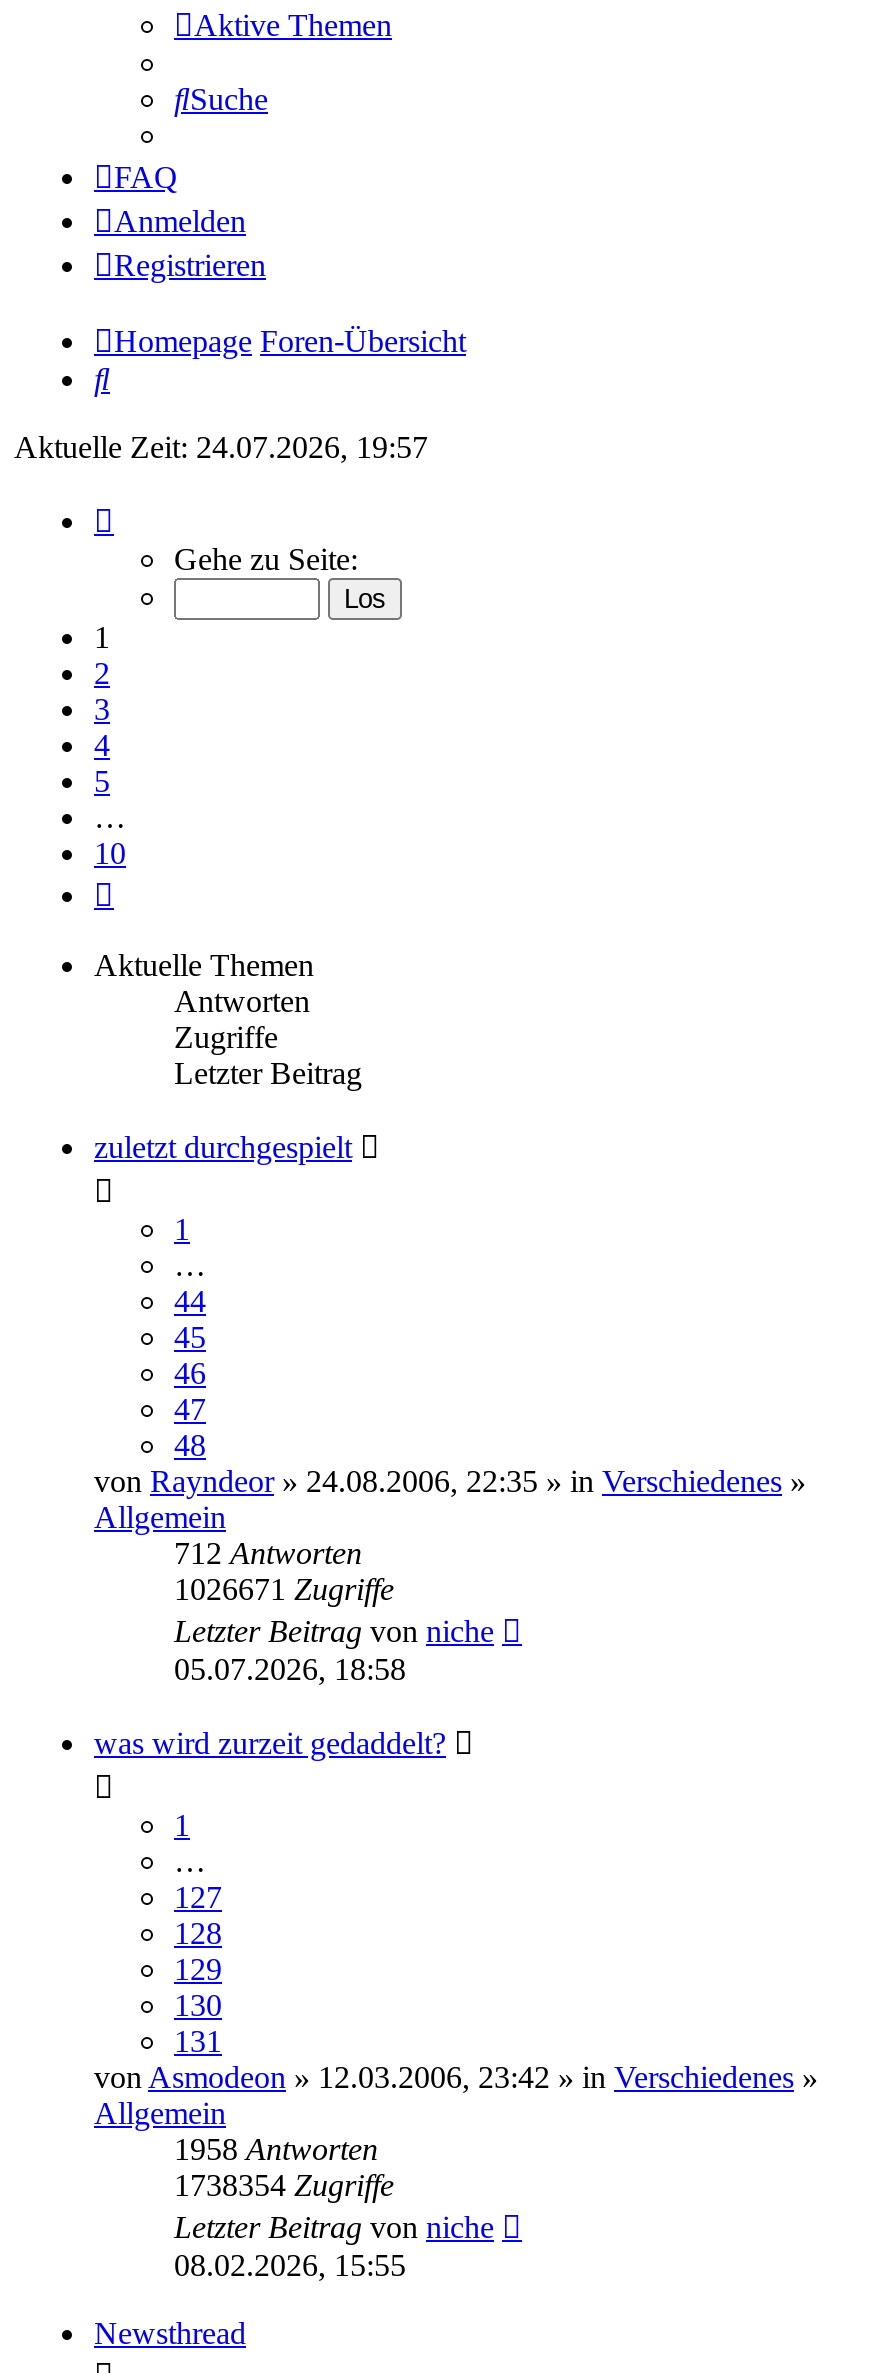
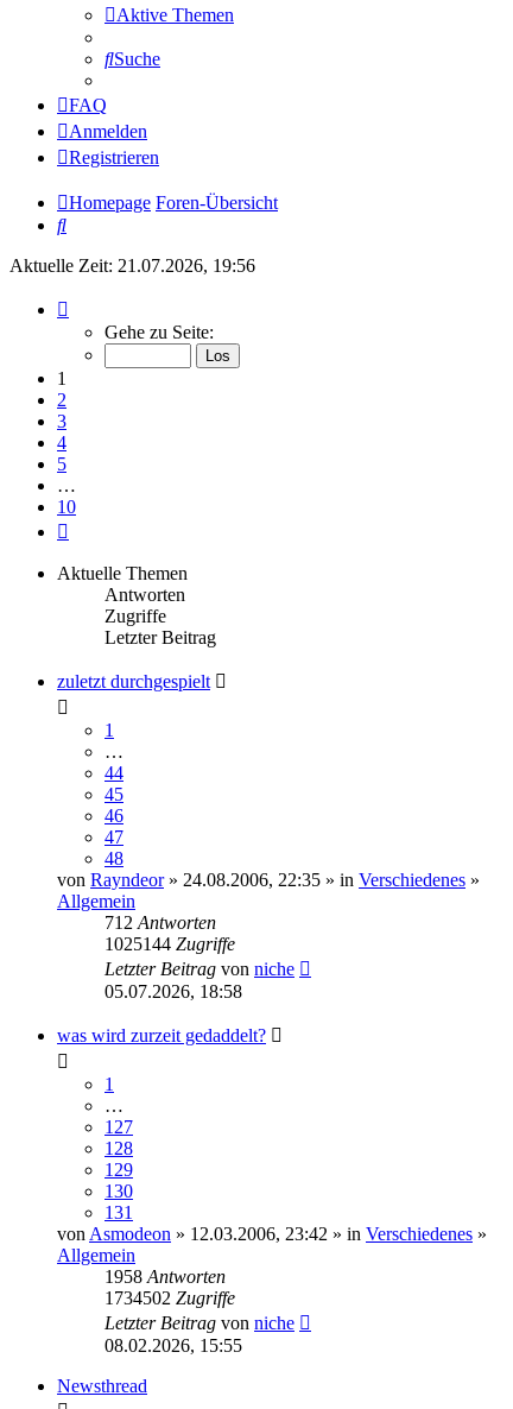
[14,430,428,464] Aktuelle Zeit: 24.07.2026, 19:57 -> [9,256,255,276] Aktuelle Zeit: 21.07.2026, 19:56
[174,1572,394,1606] 1026671 Zugriffe -> [104,934,235,954] 1025144 Zugriffe
[174,2168,394,2202] 1738354 Zugriffe -> [104,1288,235,1308] 1734502 Zugriffe

